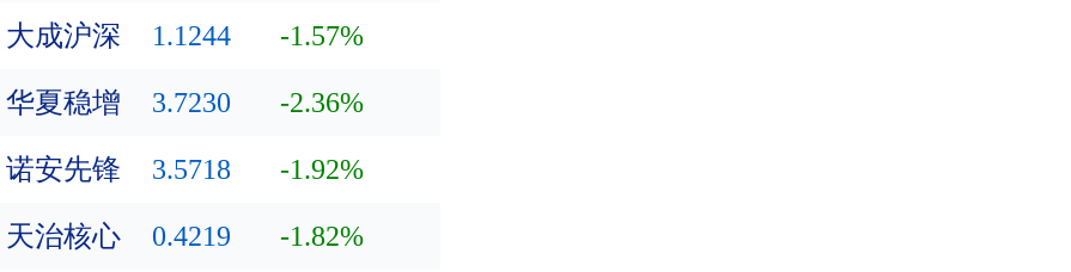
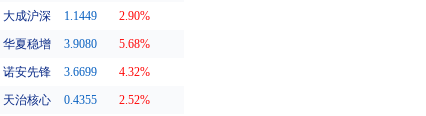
[152,19,231,52] 1.1244 -> [63,9,96,23] 1.1449
[280,19,364,52] -1.57% -> [119,9,150,23] 2.90%
[152,86,231,119] 3.7230 -> [63,37,96,51] 3.9080
[280,86,364,119] -2.36% -> [119,37,150,51] 5.68%
[152,153,231,186] 3.5718 -> [63,65,96,79] 3.6699
[280,153,364,186] -1.92% -> [119,65,150,79] 4.32%
[152,220,231,253] 0.4219 -> [63,93,96,107] 0.4355
[280,220,364,253] -1.82% -> [119,93,150,107] 2.52%

